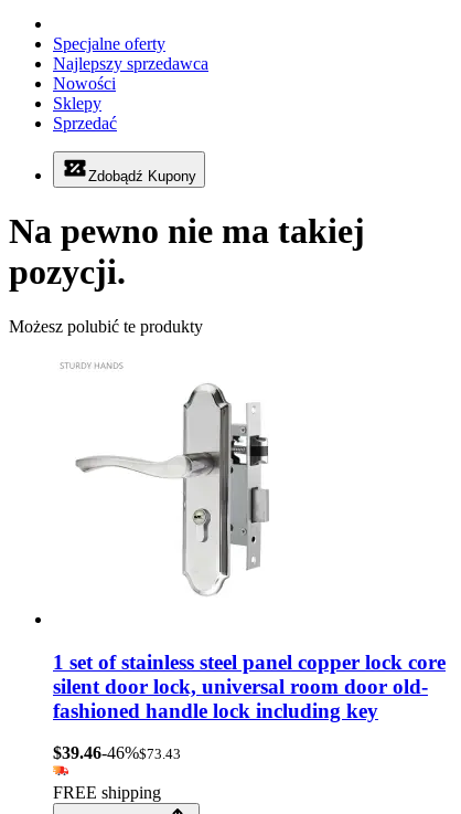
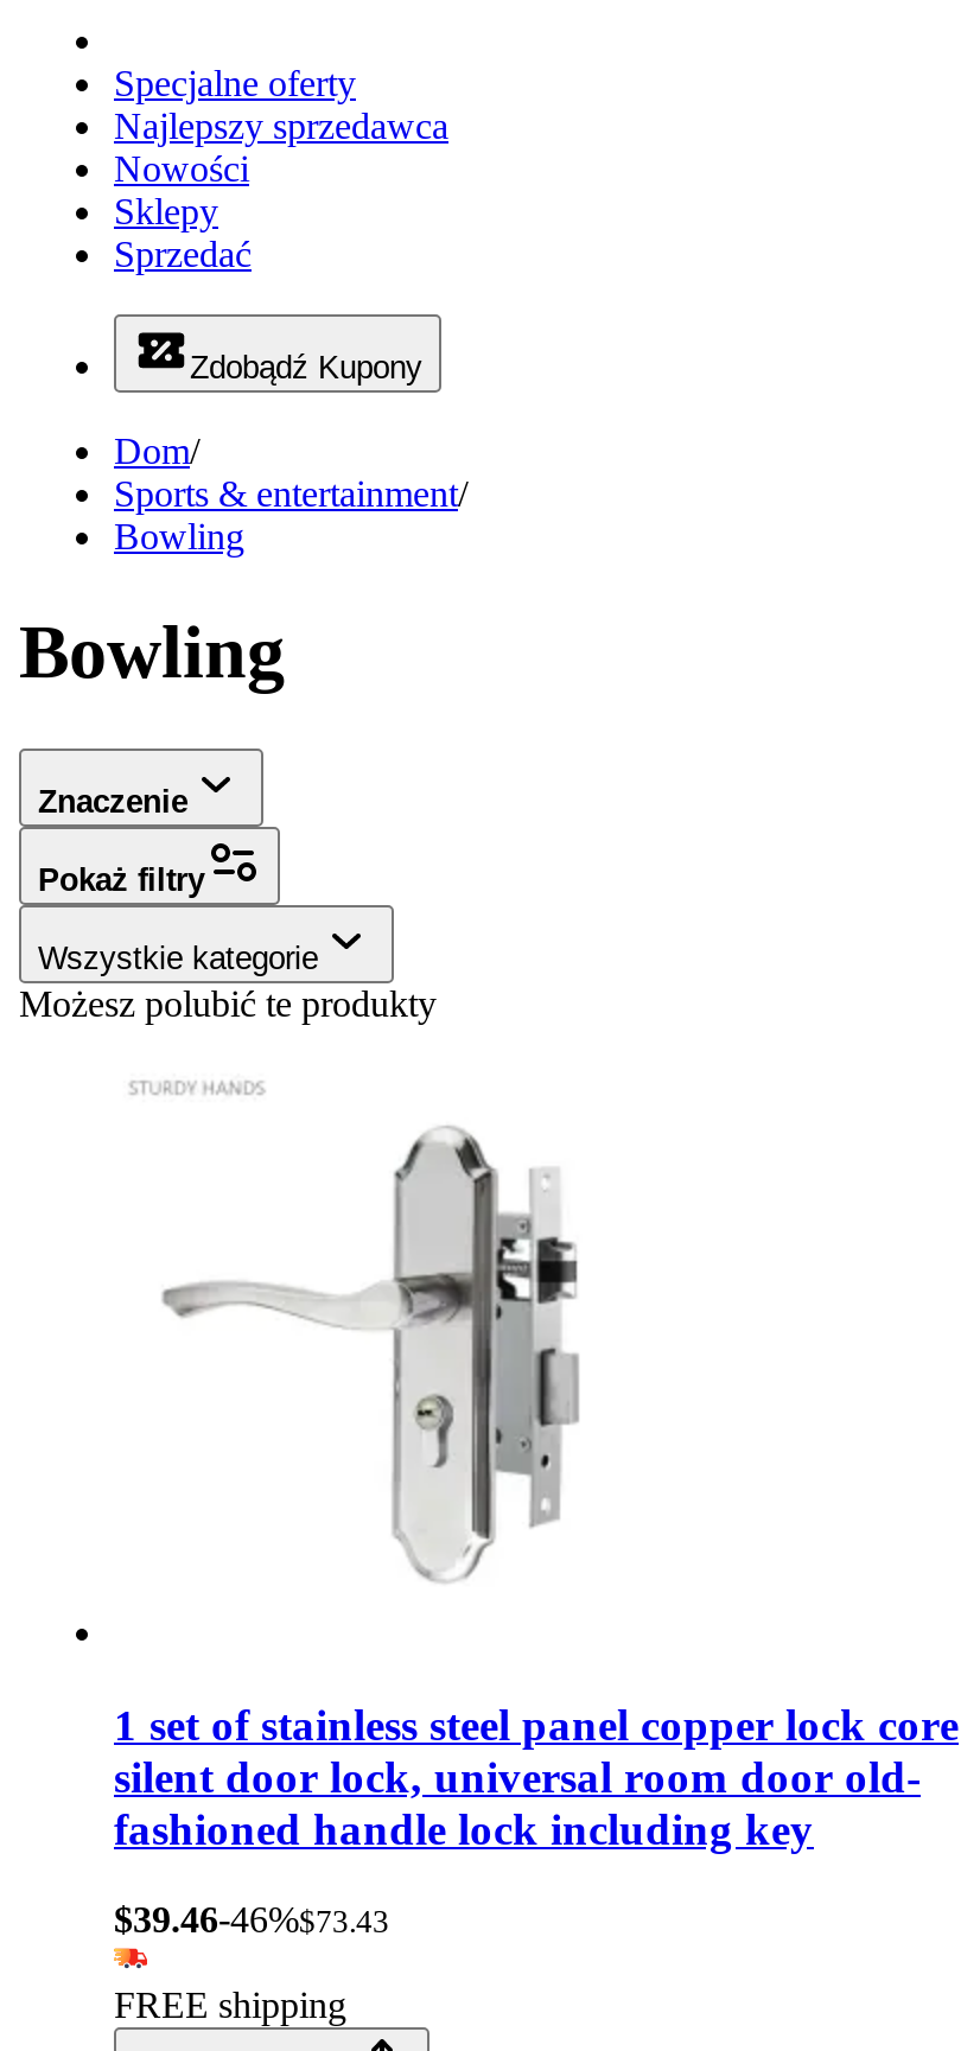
[9,211,365,292] Na pewno nie ma takiej | pozycji. -> [19,431,467,976] Dom/ | Sports & entertainment/ | Bowling | Bowling | Znaczenie | Pokaż filtry | Wszystkie kategorie

